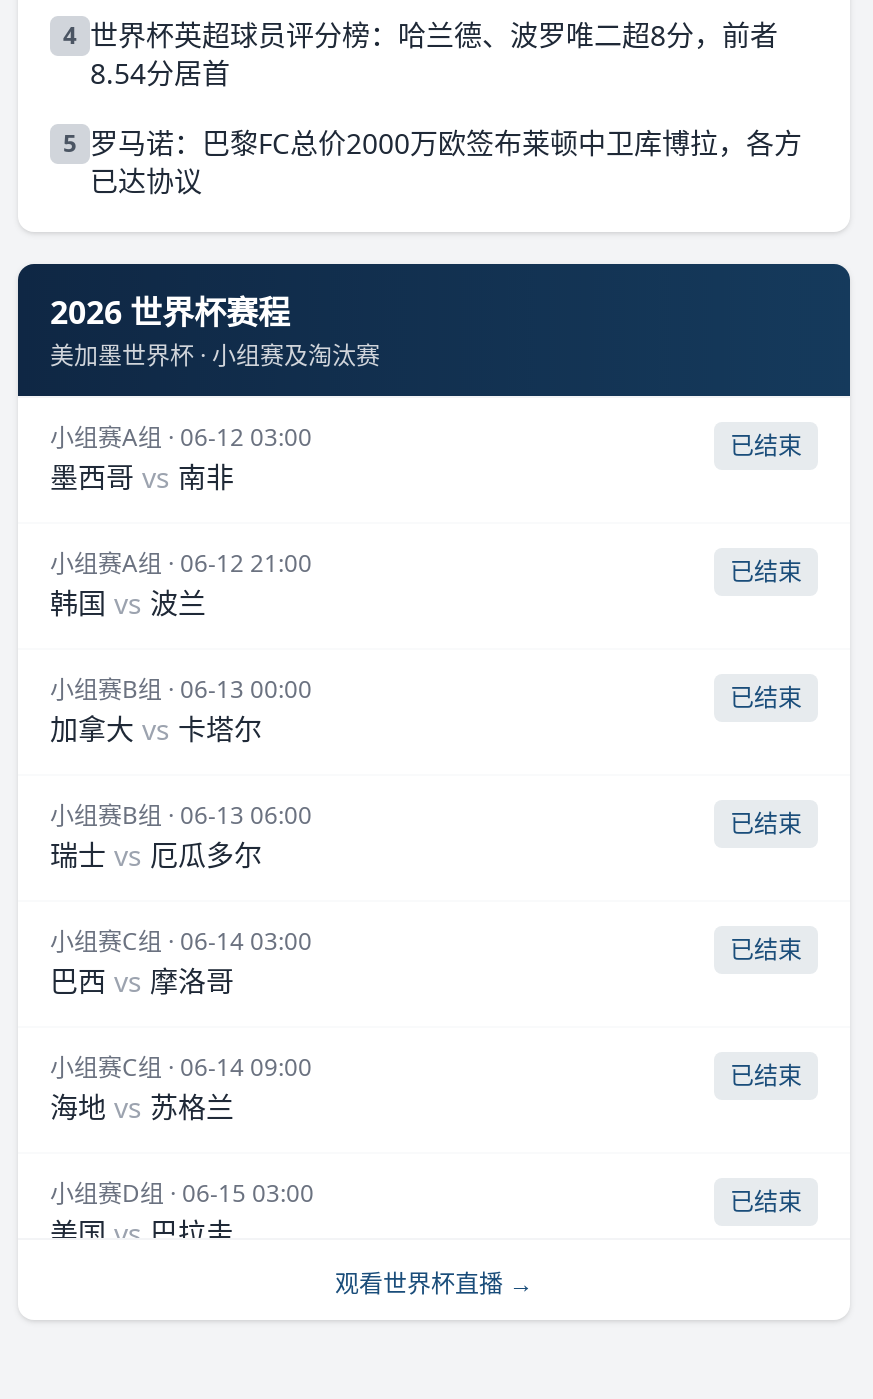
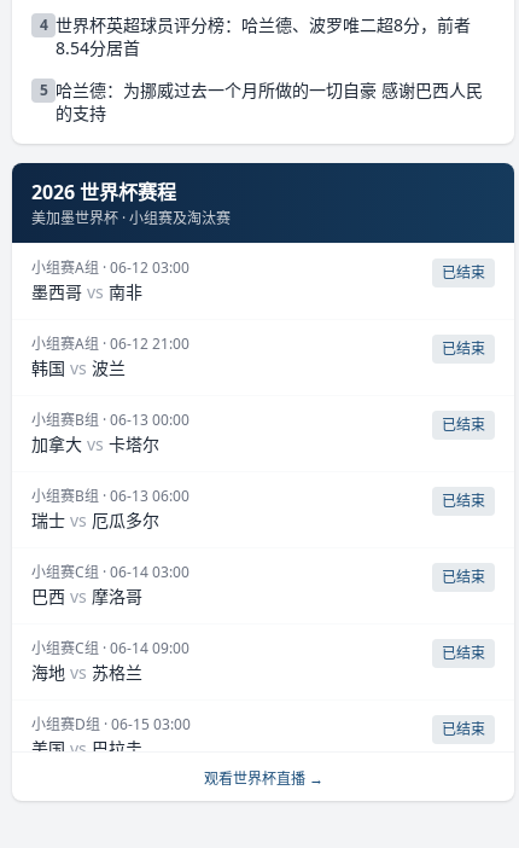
[63,124,802,200] 5 罗马诺：巴黎FC总价2000万欧签布莱顿中卫库博拉，各方 | 已达协议 -> [39,79,483,124] 5 哈兰德：为挪威过去一个月所做的一切自豪 感谢巴西人民 | 的支持

